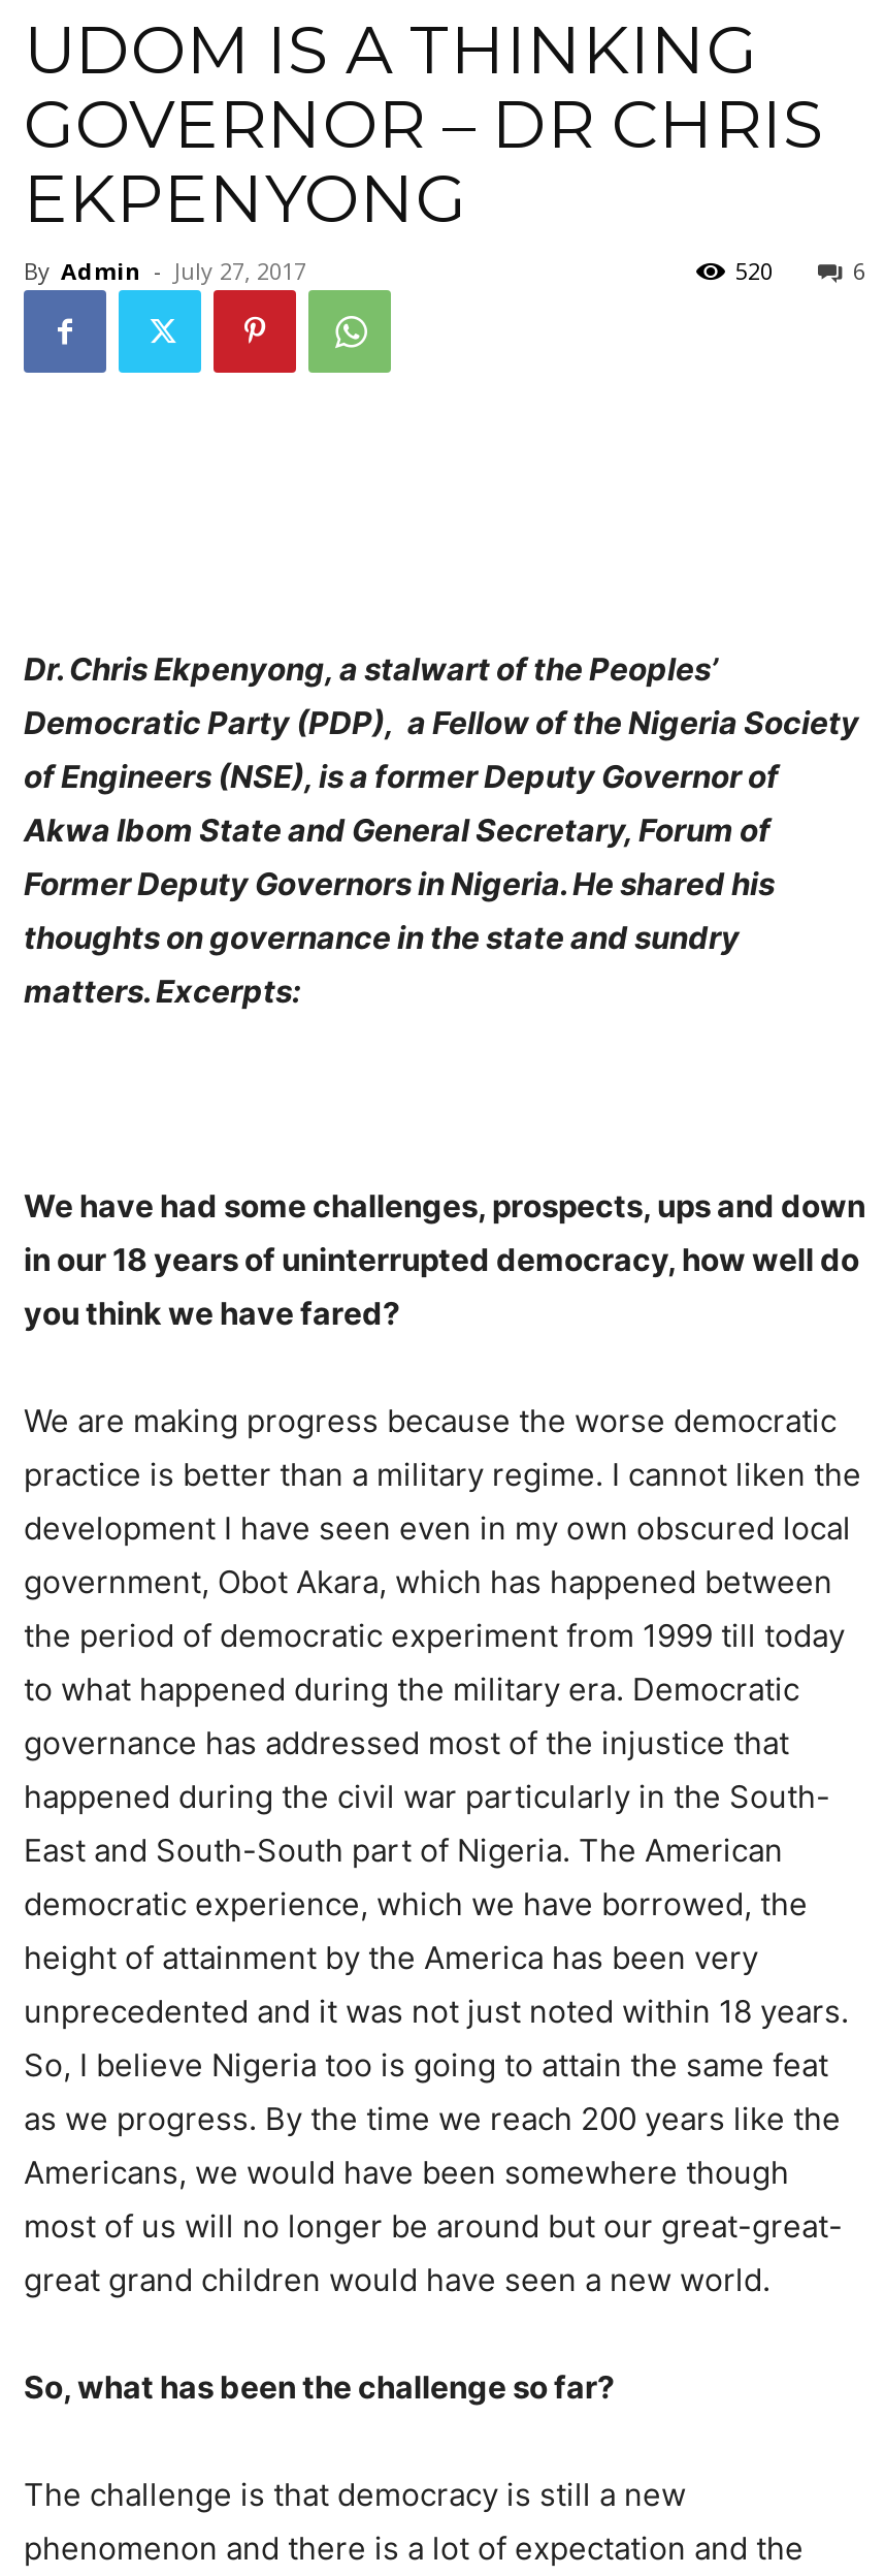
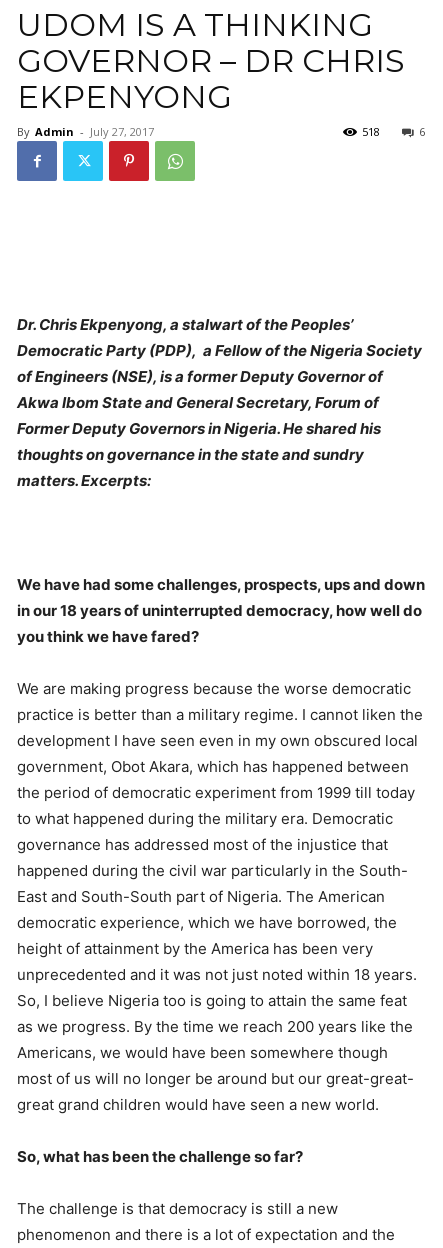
[735,255,773,286] 520 -> [362,124,380,139] 518

